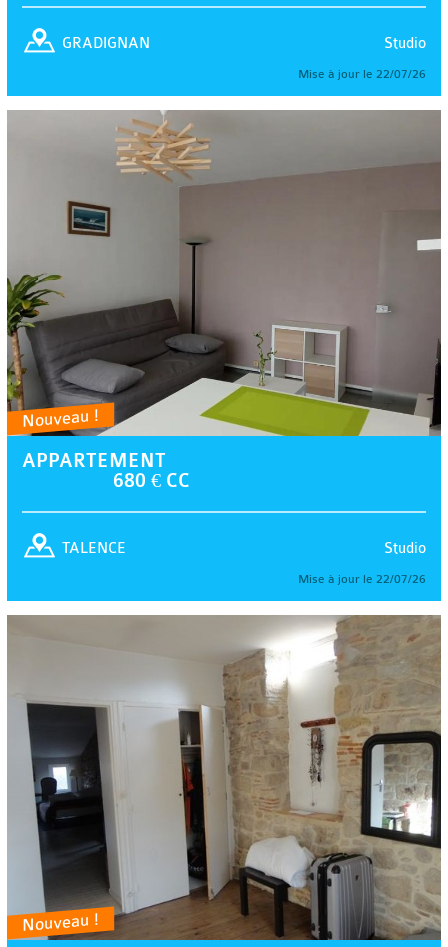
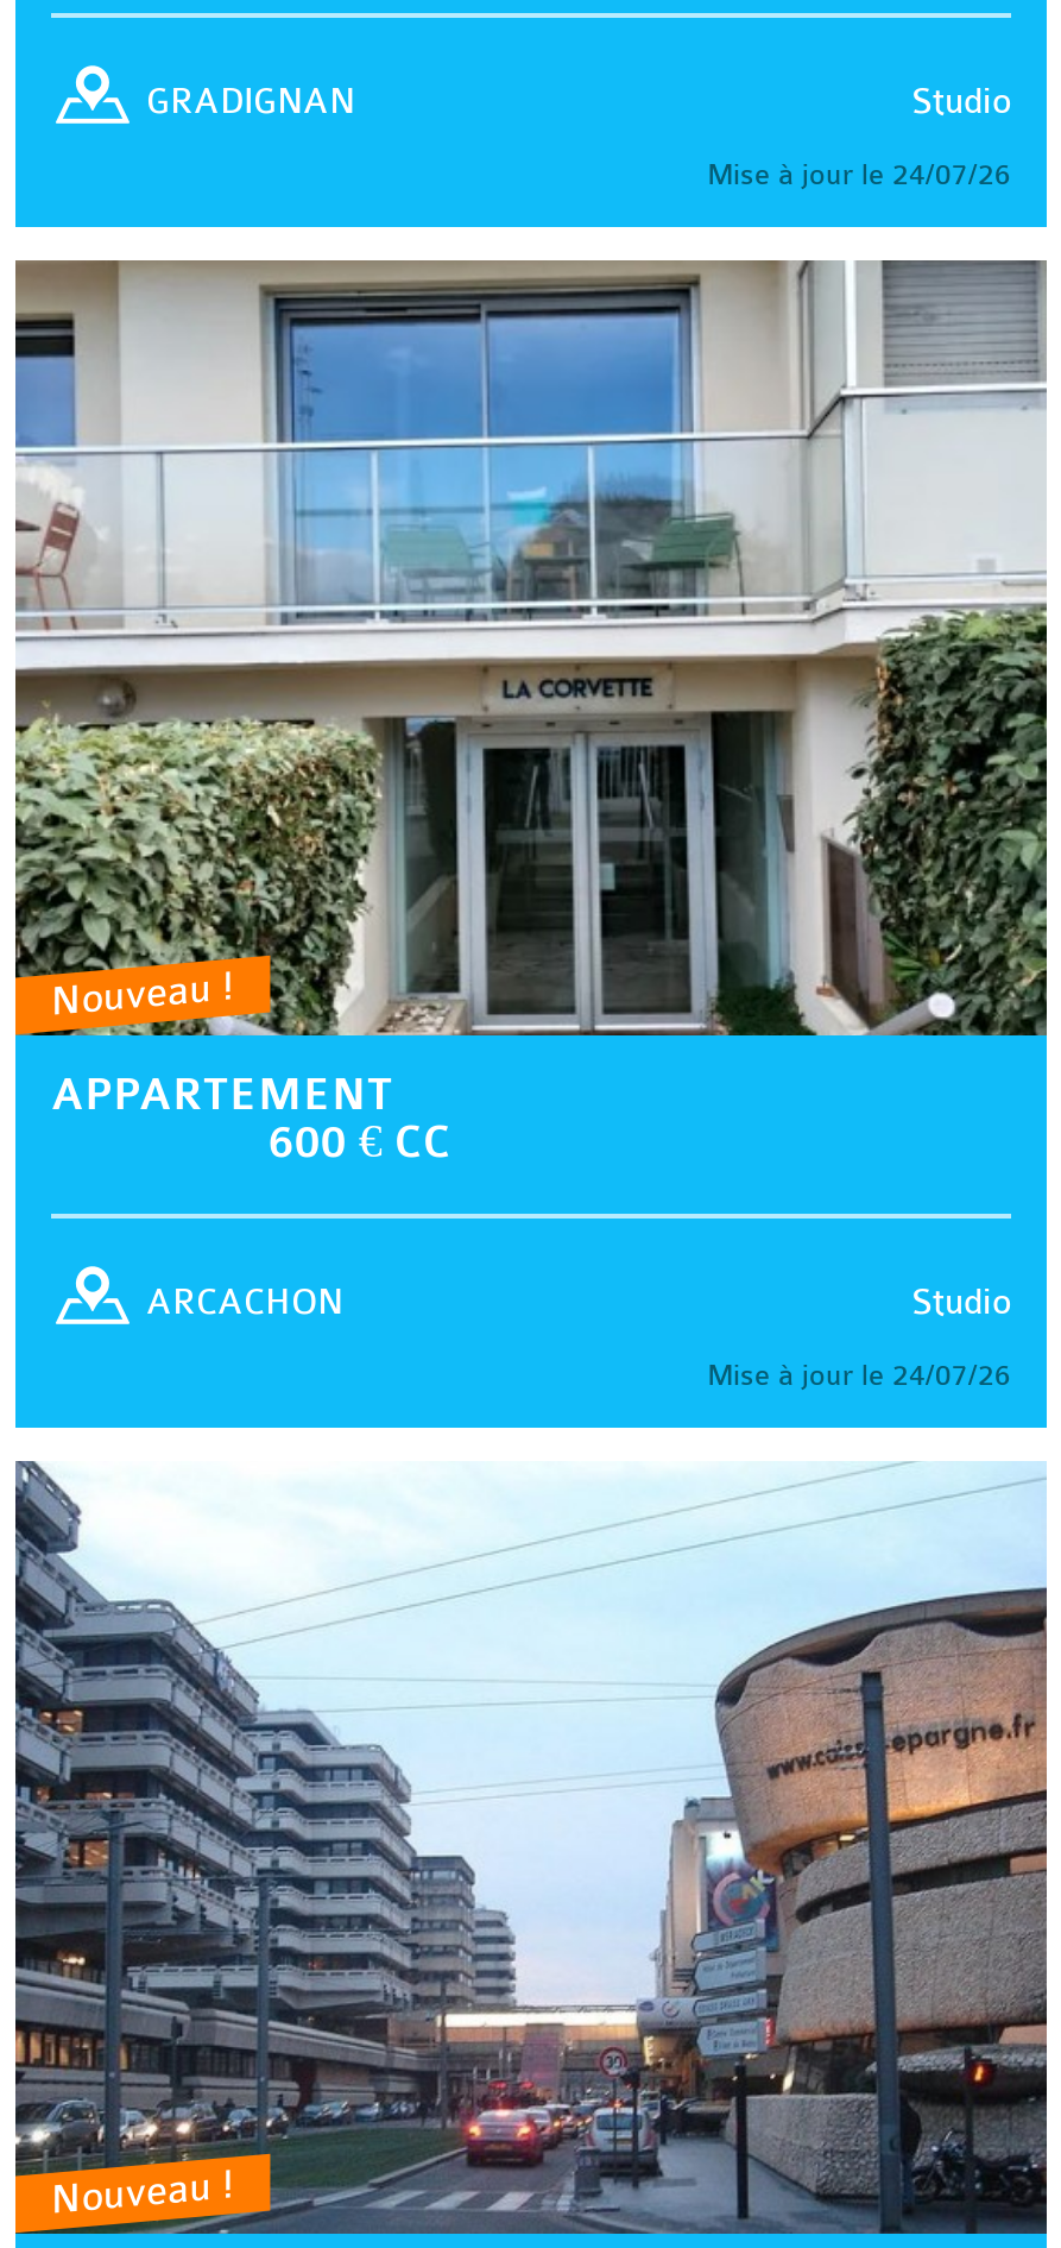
[298,67,426,81] Mise à jour le 22/07/26 -> [707,158,1011,191] Mise à jour le 24/07/26
[6,110,442,491] [image] | 680 € CC -> [13,260,1049,1167] [image] | 600 € CC
[62,540,126,557] TALENCE -> [146,1282,343,1322] ARCACHON
[298,571,426,585] Mise à jour le 22/07/26 -> [707,1358,1011,1391] Mise à jour le 24/07/26
[7,614,442,941] [image] -> [13,1461,1049,2236] [image]

